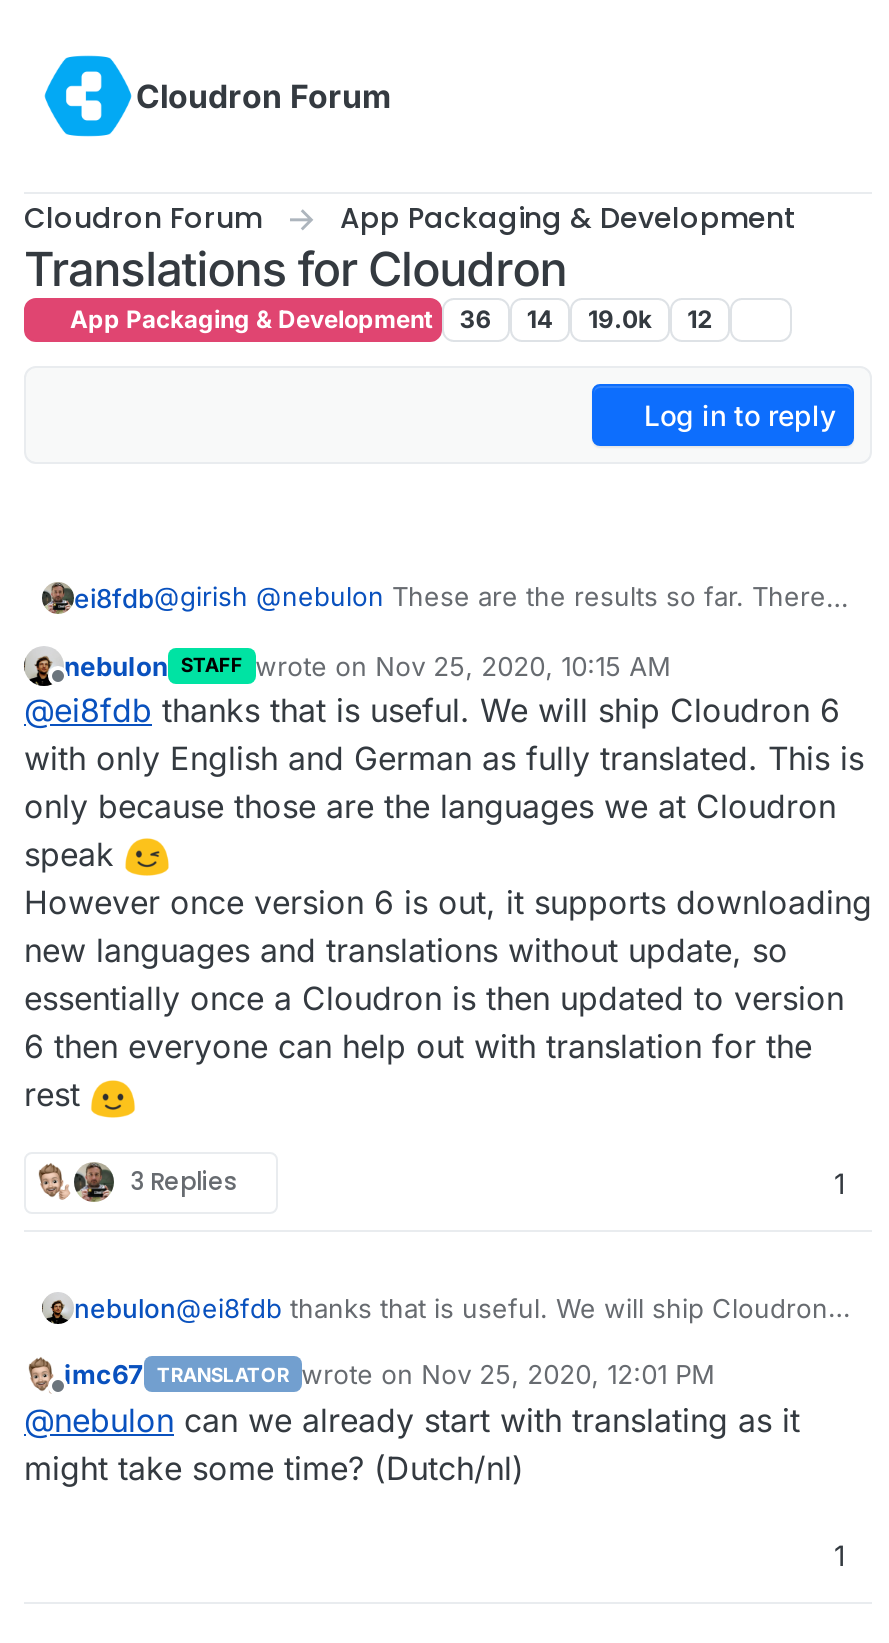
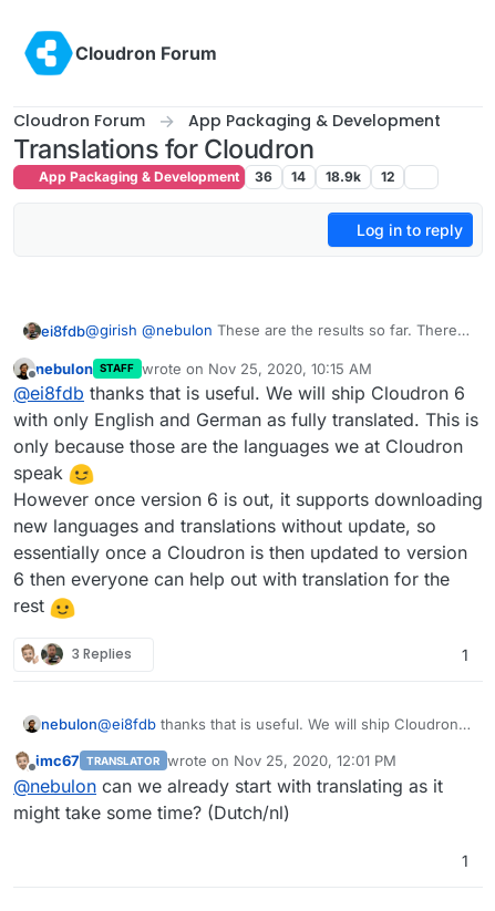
[64,304,713,334] App Packaging & Development 36 14 19.0k 12 -> [35,168,395,185] App Packaging & Development 36 14 18.9k 12

